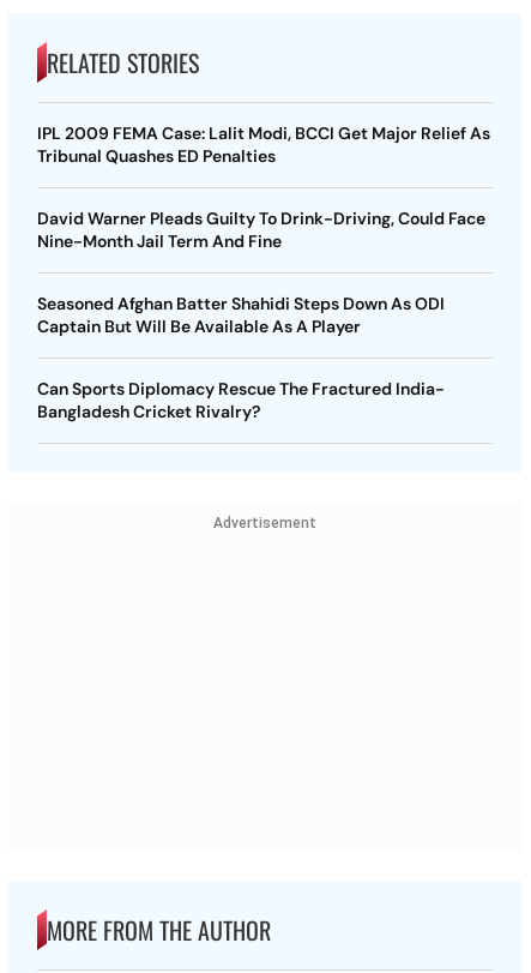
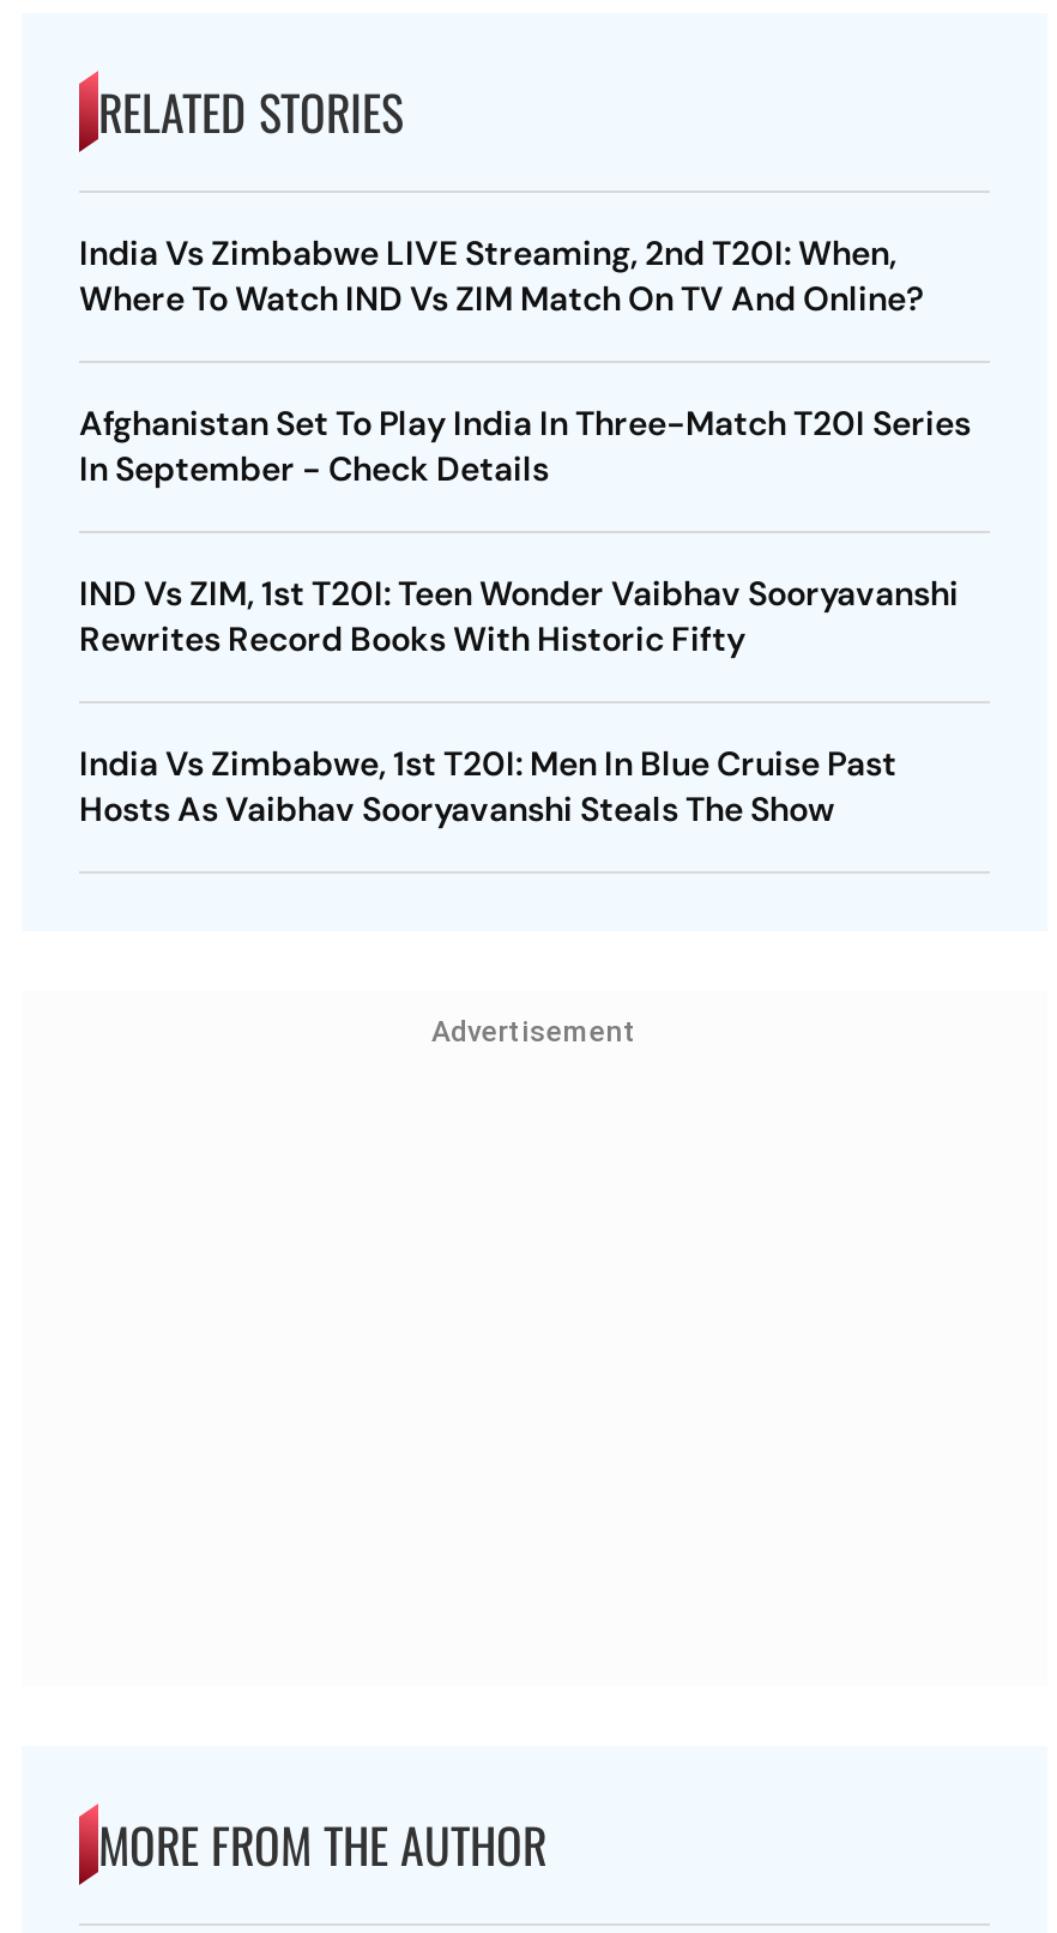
[37,122,490,167] IPL 2009 FEMA Case: Lalit Modi, BCCI Get Major Relief As | Tribunal Quashes ED Penalties -> [79,230,923,319] India Vs Zimbabwe LIVE Streaming, 2nd T20I: When, | Where To Watch IND Vs ZIM Match On TV And Online?
[37,207,485,252] David Warner Pleads Guilty To Drink-Driving, Could Face | Nine-Month Jail Term And Fine -> [79,400,971,489] Afghanistan Set To Play India In Three-Match T20I Series | In September - Check Details
[37,293,445,337] Seasoned Afghan Batter Shahidi Steps Down As ODI | Captain But Will Be Available As A Player -> [79,570,959,659] IND Vs ZIM, 1st T20I: Teen Wonder Vaibhav Sooryavanshi | Rewrites Record Books With Historic Fifty
[37,378,445,422] Can Sports Diplomacy Rescue The Fractured India- | Bangladesh Cricket Rivalry? -> [79,740,896,829] India Vs Zimbabwe, 1st T20I: Men In Blue Cruise Past | Hosts As Vaibhav Sooryavanshi Steals The Show

